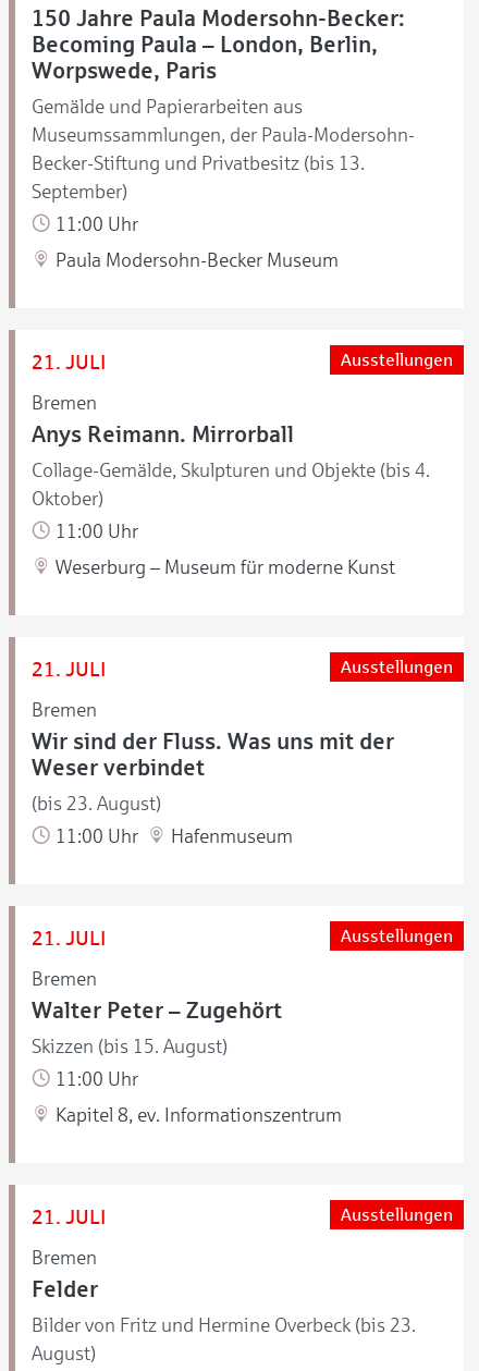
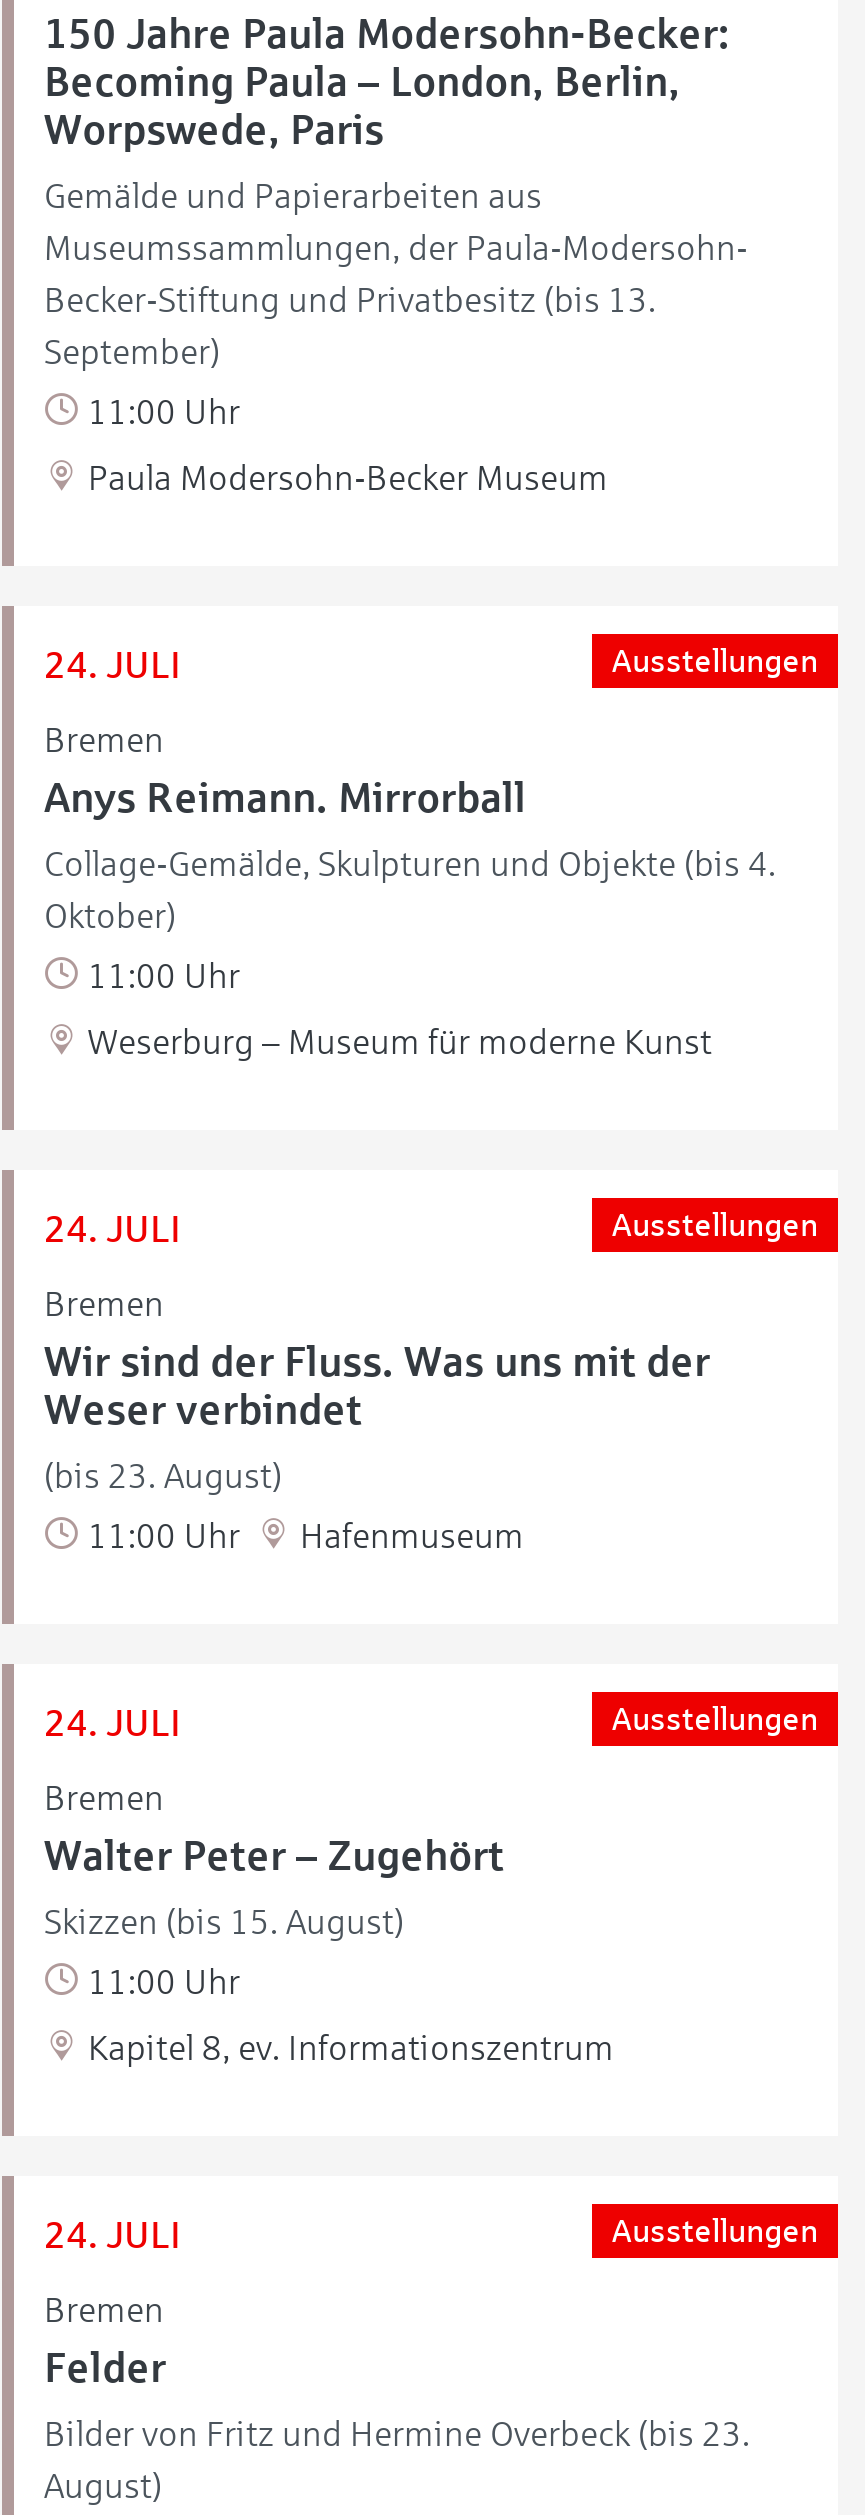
[32,351,106,373] 21. JULI -> [44,644,180,686] 24. JULI
[32,658,106,680] 21. JULI -> [44,1208,180,1250] 24. JULI
[32,927,106,949] 21. JULI -> [44,1702,180,1744] 24. JULI
[32,1205,106,1228] 21. JULI -> [44,2214,180,2256] 24. JULI

